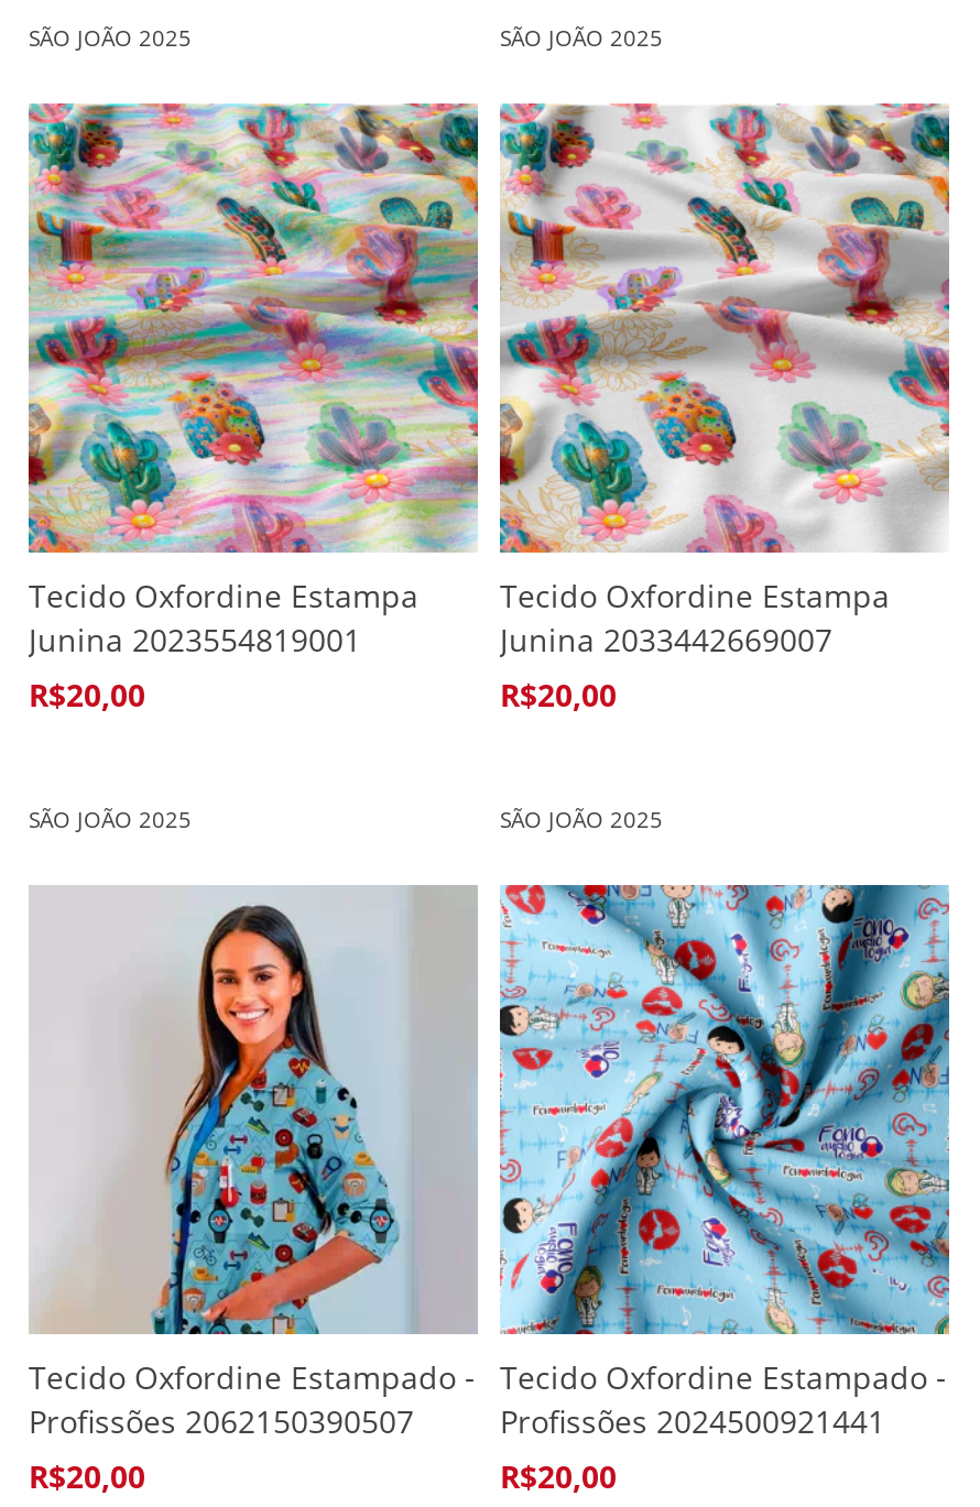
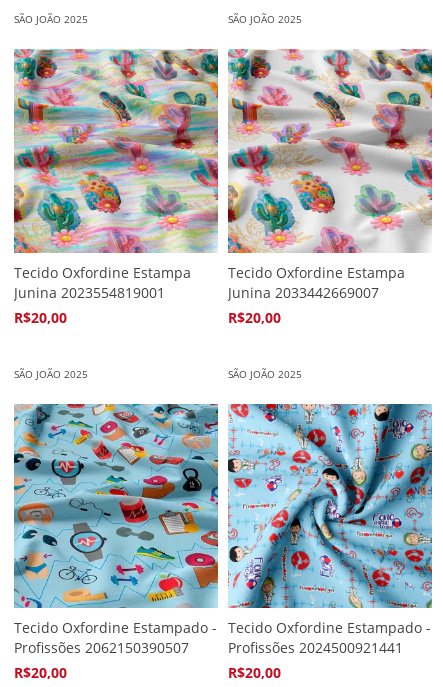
[29,885,478,1336] [image] -> [13,403,219,609] [image]

